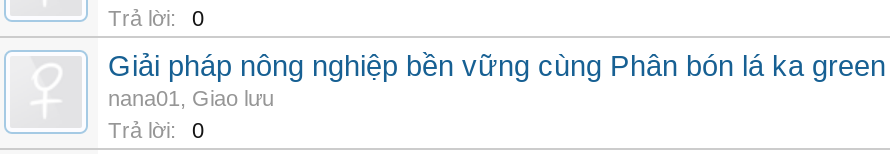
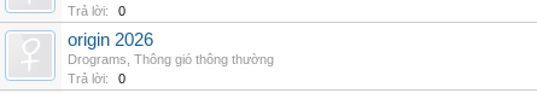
[108,50,886,110] Giải pháp nông nghiệp bền vững cùng Phân bón lá ka green | nana01, Giao lưu -> [68,30,274,66] origin 2026 | Drograms, Thông gió thông thường

